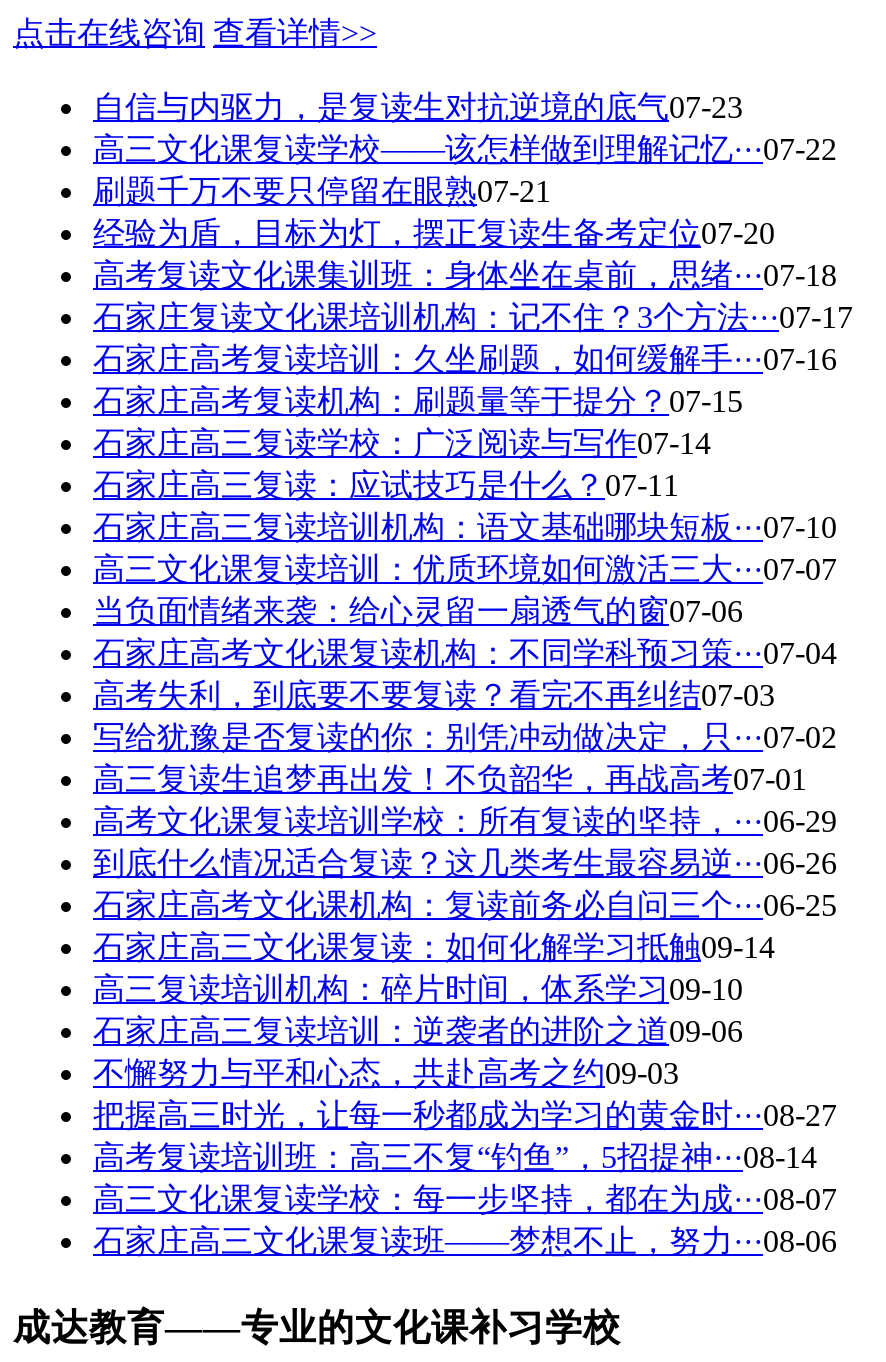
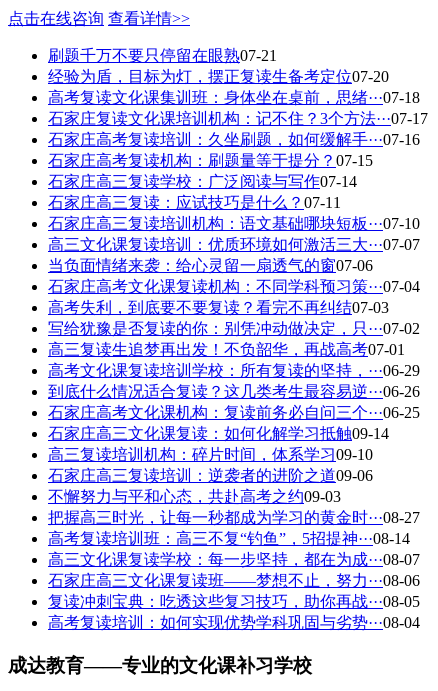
[93,90,837,166] 自信与内驱力，是复读生对抗逆境的底气07-23 | 高三文化课复读学校——该怎样做到理解记忆··· 07-22 -> none
moved [93,174,853,1258] -> [48,47,428,589]: 刷题千万不要只停留在眼熟07-21 | 经验为盾，目标为灯，摆正复读生备考定位07-20 | 高考复读文化课集训班：身体坐在桌前，思绪··· 07-18 | ... | 高三文化课复读学校：每一步坚持，都在为成··· 08-07 | 石家庄高三文化课复读班——梦想不止，努力··· 08-06
none -> [48,593,420,631] 复读冲刺宝典：吃透这些复习技巧，助你再战··· 08-05 | 高考复读培训：如何实现优势学科巩固与劣势··· 08-04

